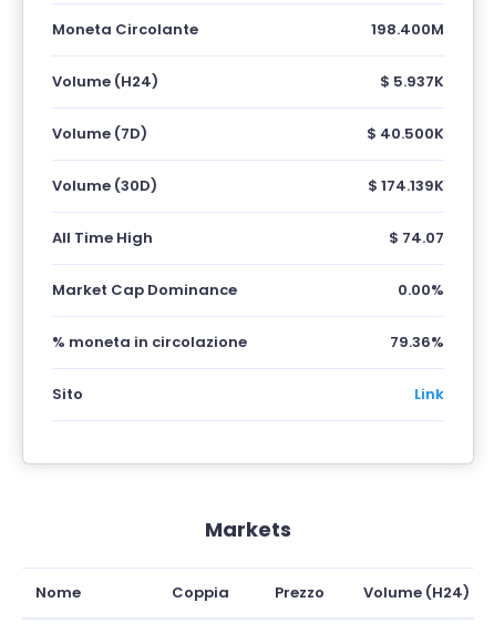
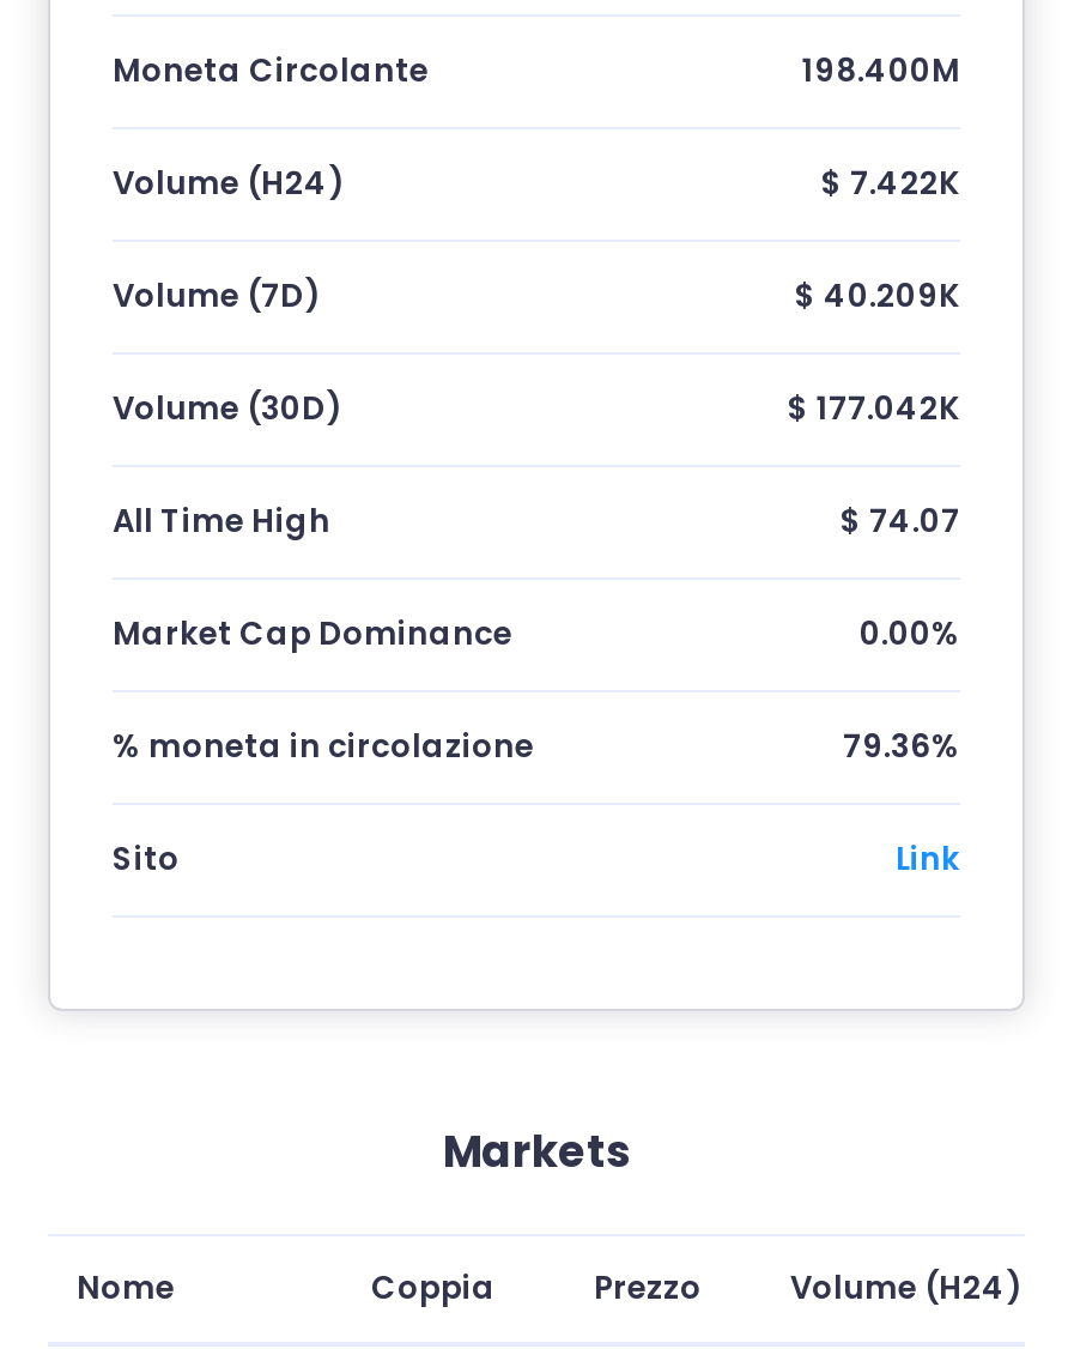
[380,70,444,91] $ 5.937K -> [821,159,960,205] $ 7.422K
[367,122,444,144] $ 40.500K -> [795,272,960,317] $ 40.209K
[368,175,444,196] $ 174.139K -> [788,385,960,430] $ 177.042K

